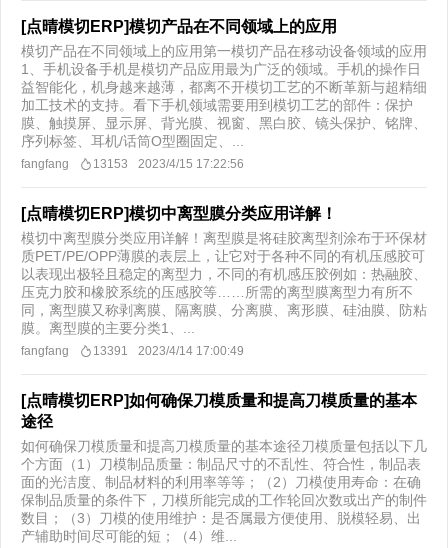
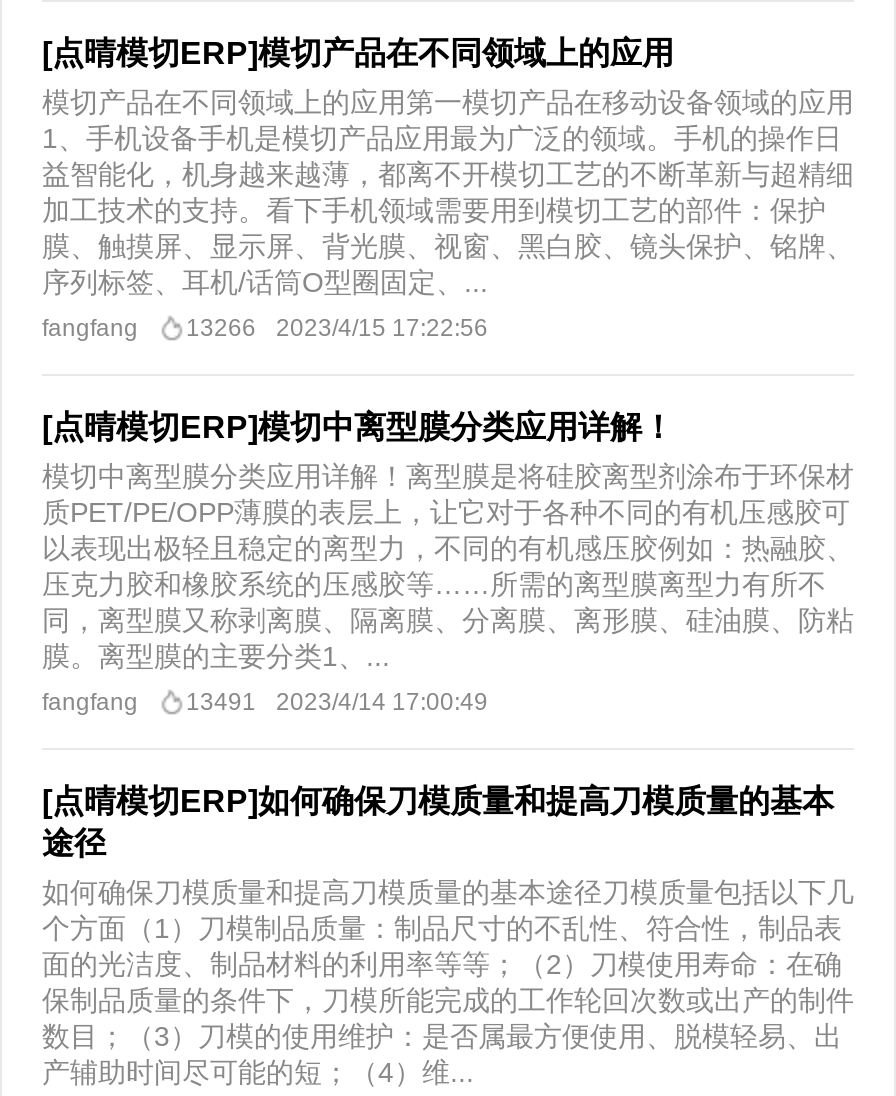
[21,157,244,171] fangfang 13153 2023/4/15 17:22:56 -> [42,314,488,342] fangfang 13266 2023/4/15 17:22:56
[21,344,244,358] fangfang 13391 2023/4/14 17:00:49 -> [42,688,488,716] fangfang 13491 2023/4/14 17:00:49

